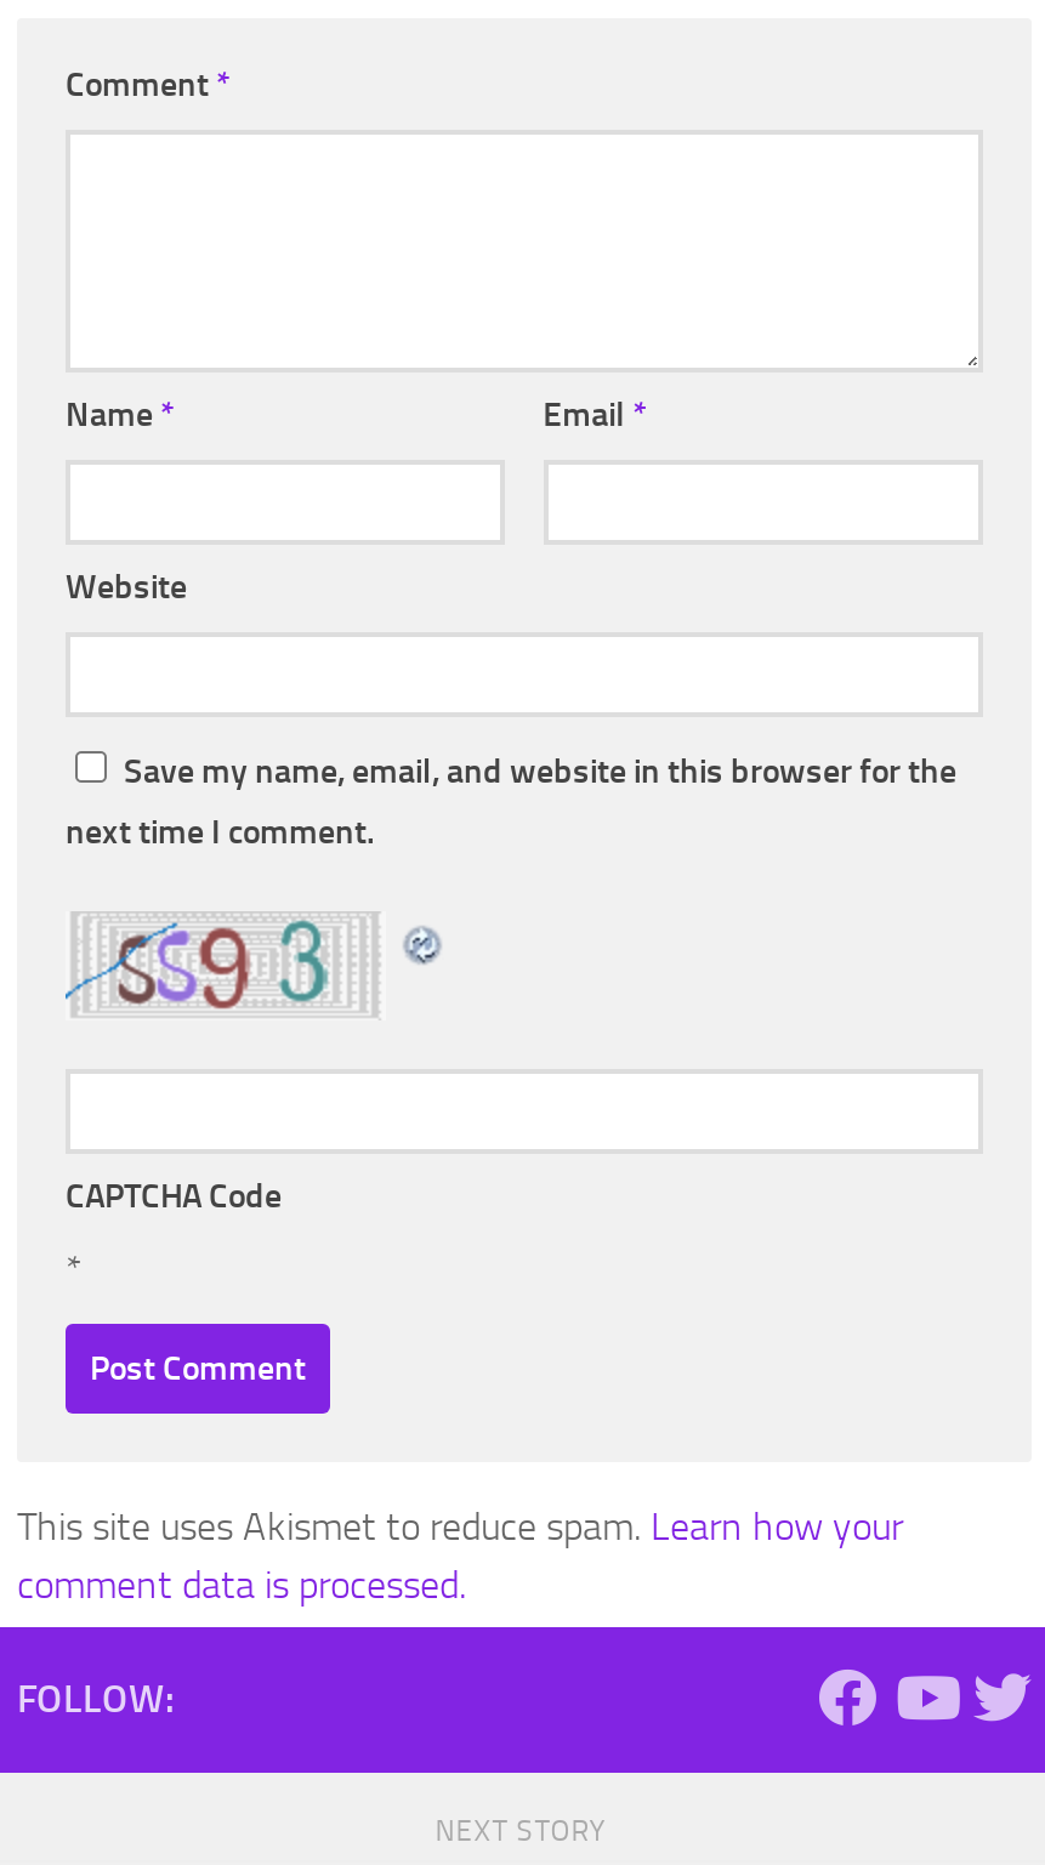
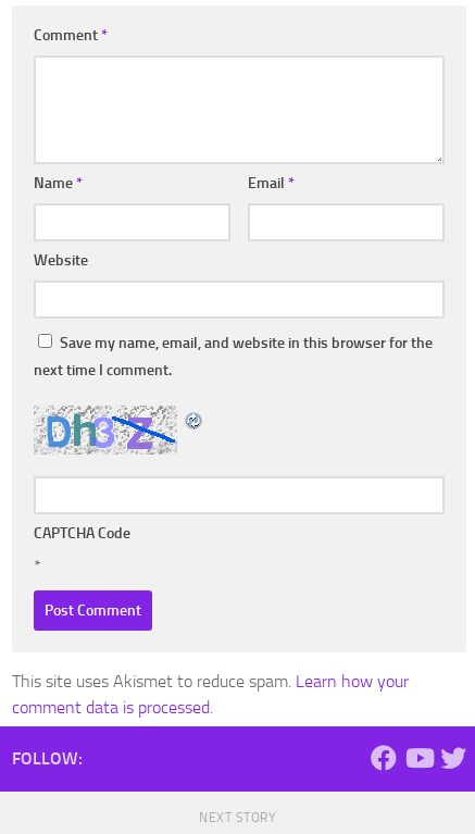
[66,916,384,1016] [image] -> [34,406,177,455] [image]

